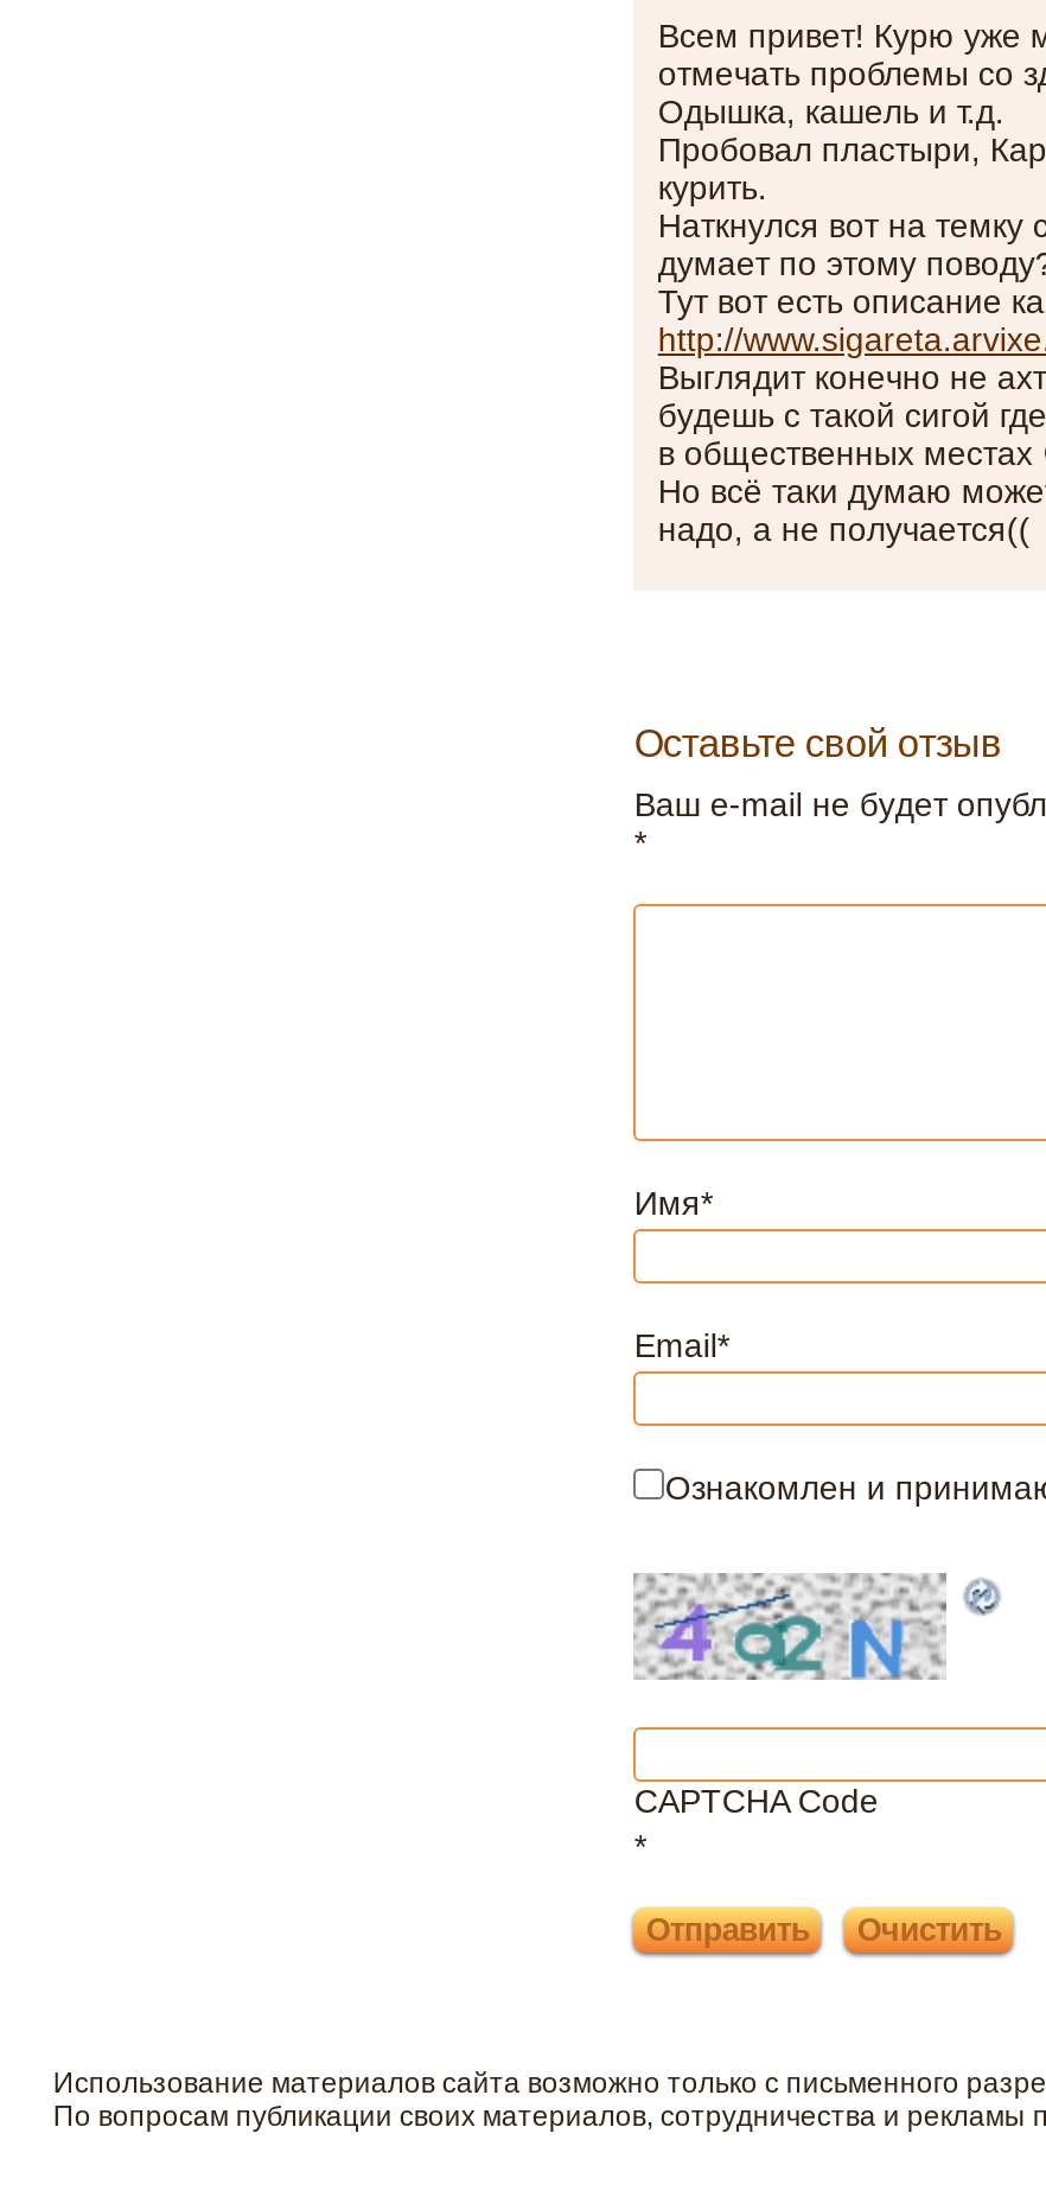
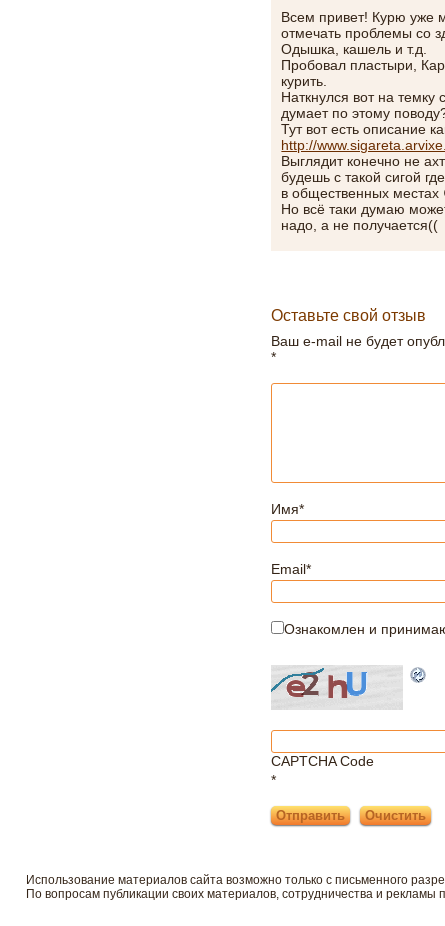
[633,1573,946,1682] [image] -> [271,666,402,709] [image]

